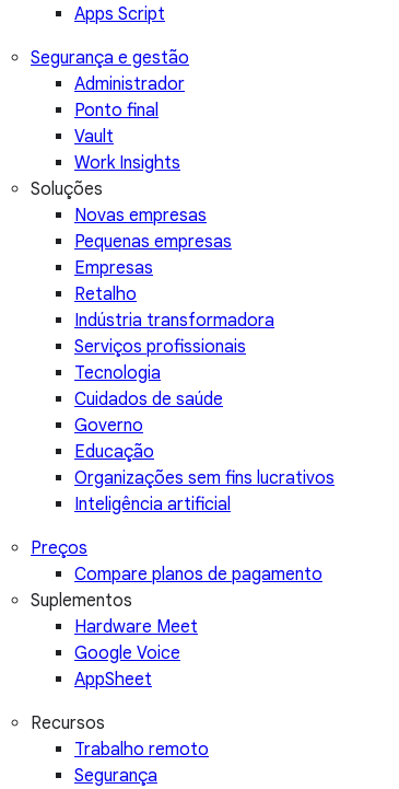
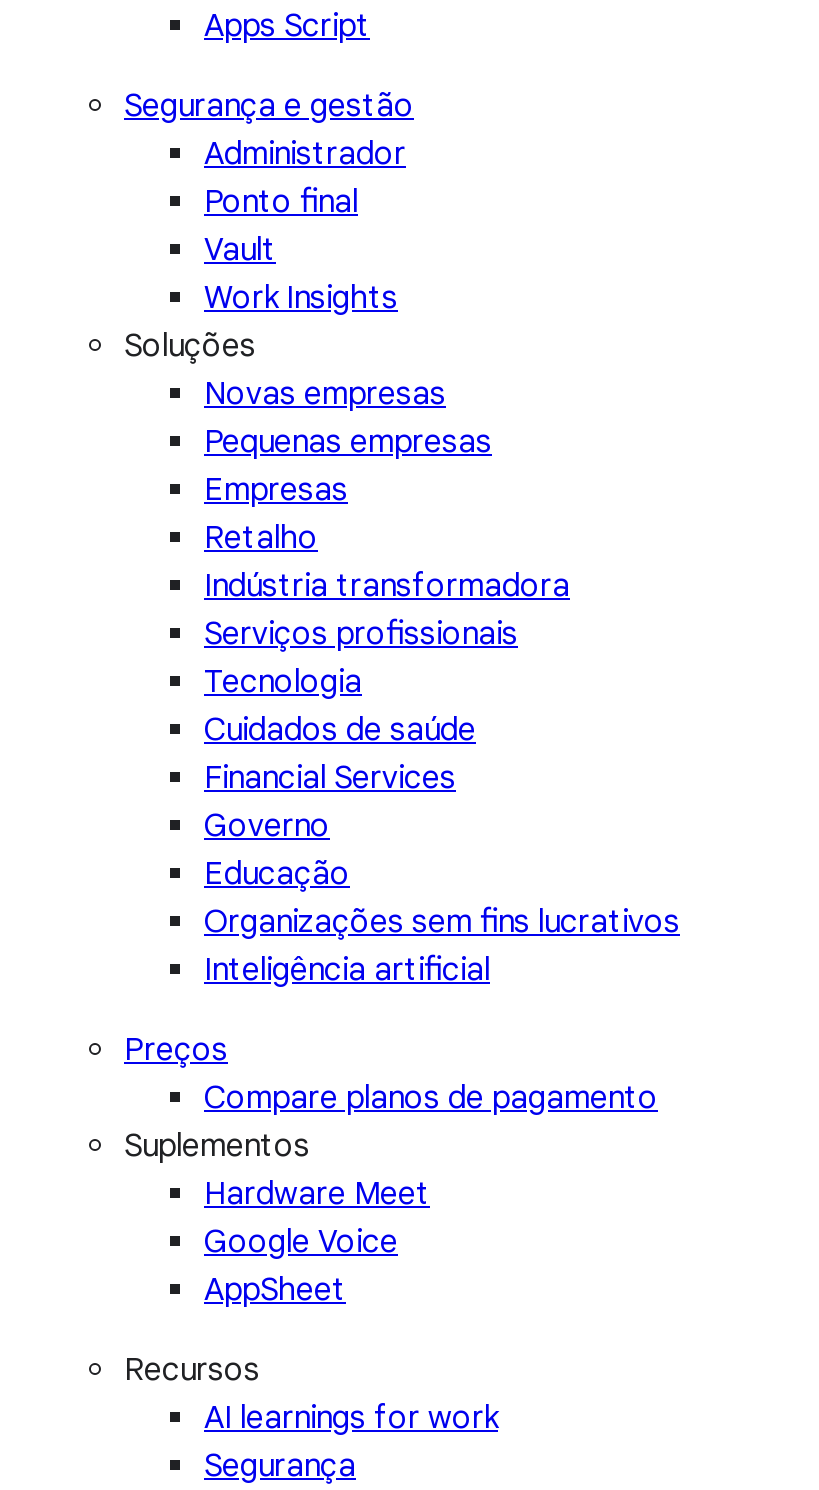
none -> [204,757,456,797] Financial Services
[74,738,209,760] Trabalho remoto -> [204,1397,498,1437] AI learnings for work

